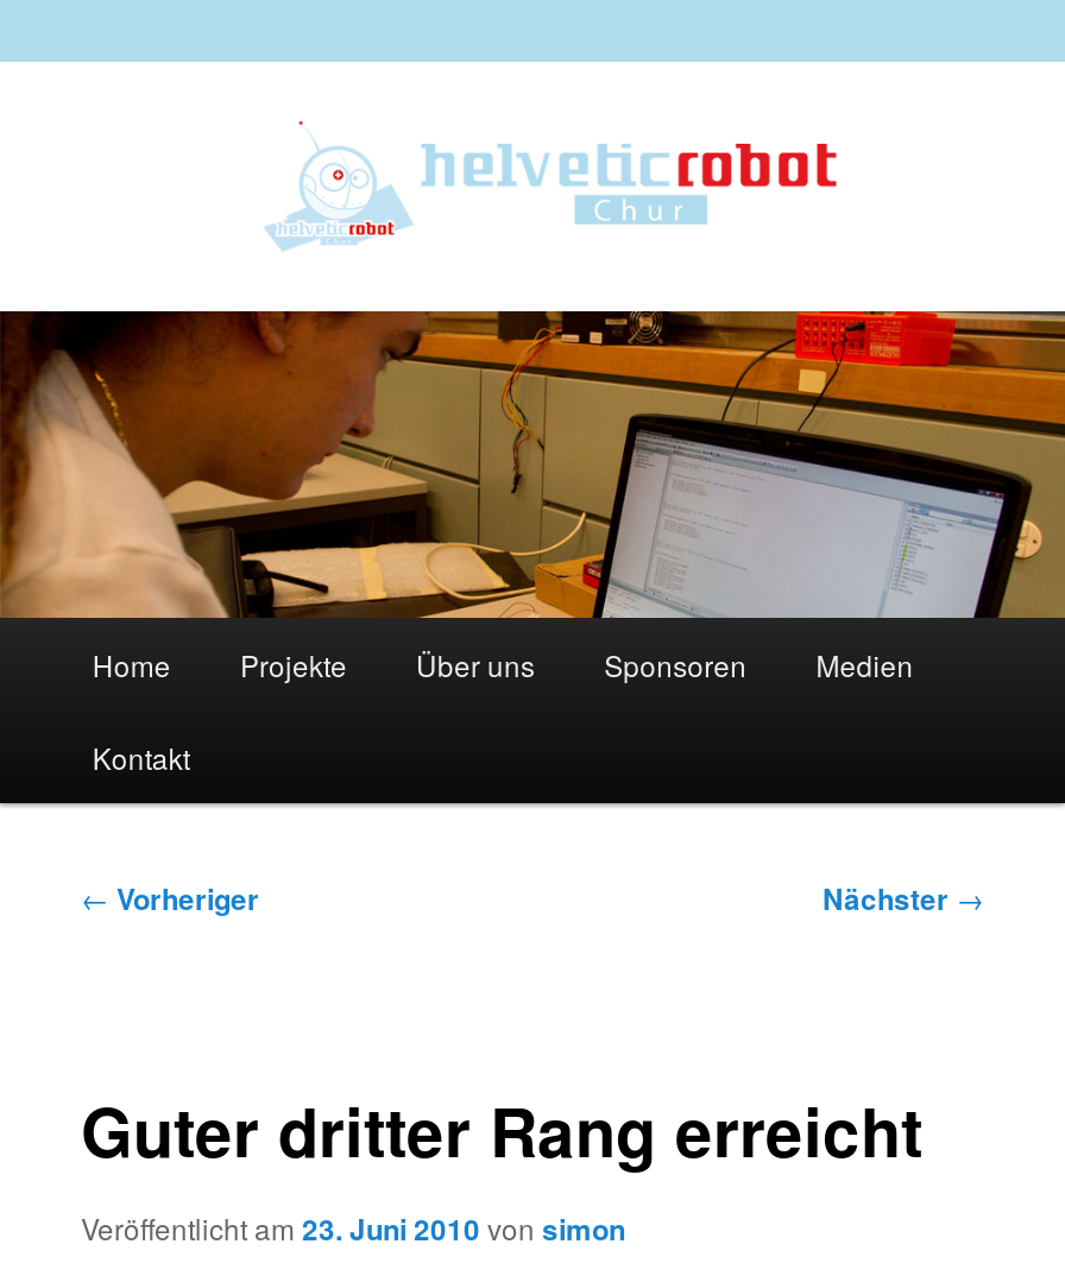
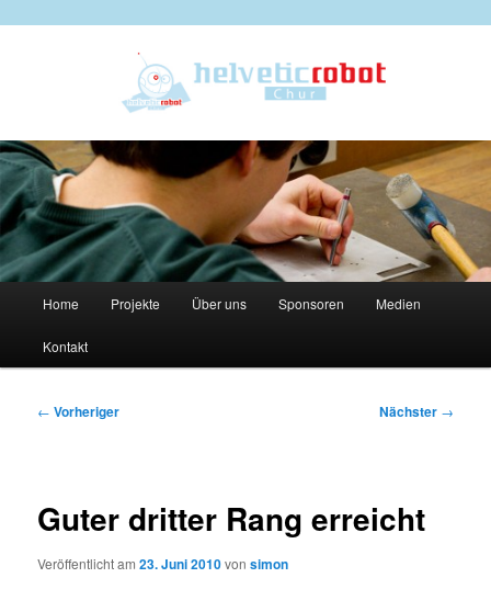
[7,309,1058,620] [image] -> [3,139,488,282] [image]

